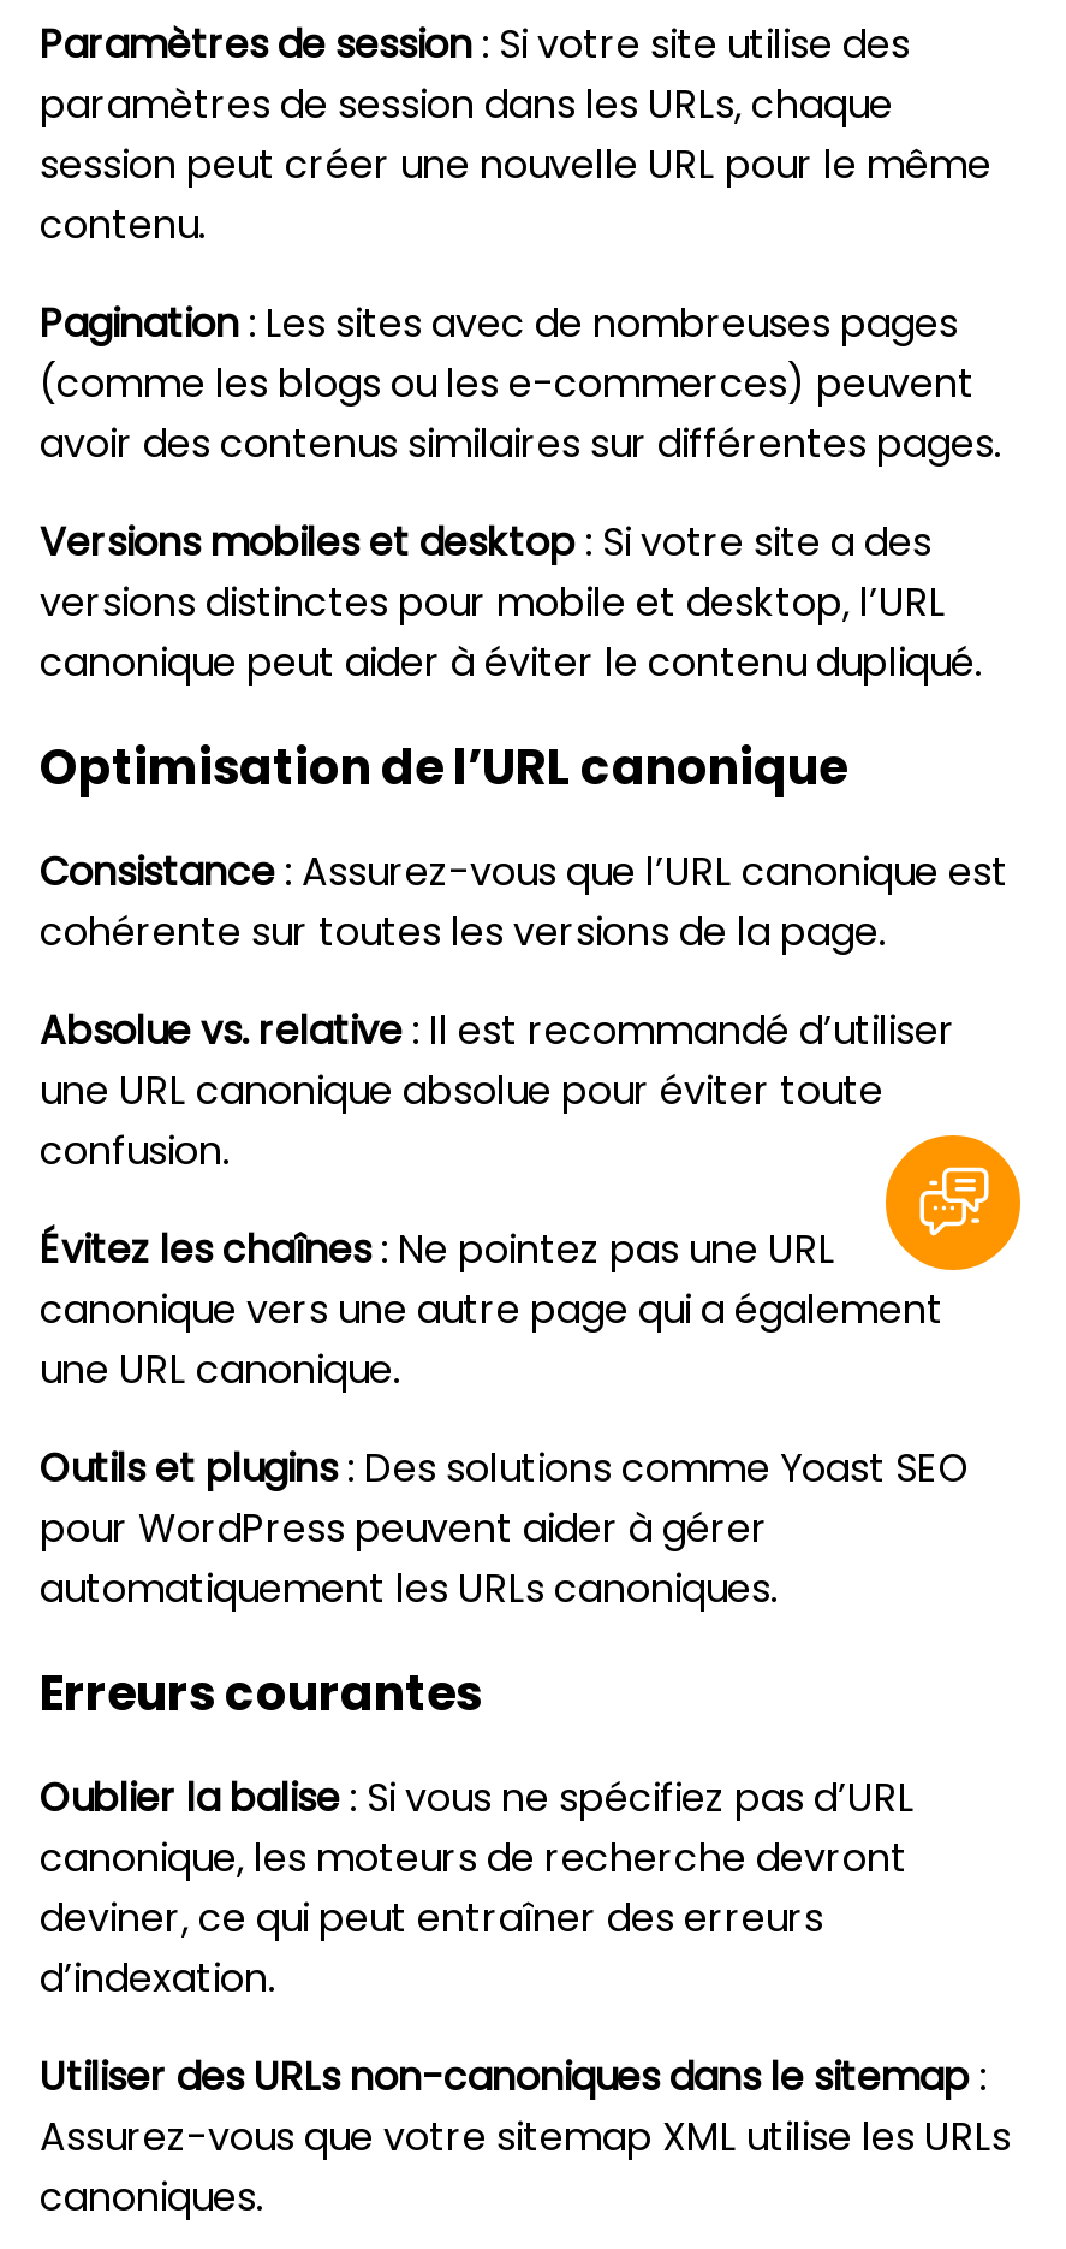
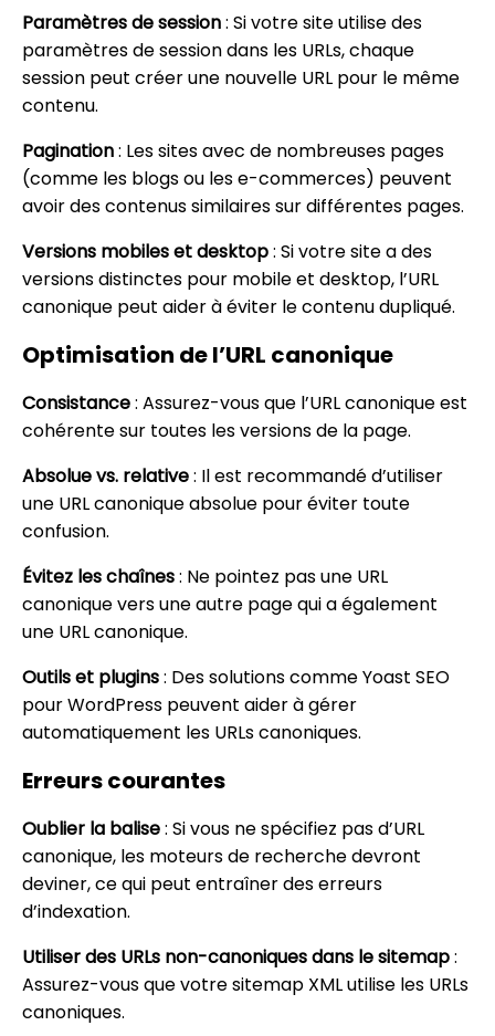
[883,1133,1023,1272] [image] -> none

